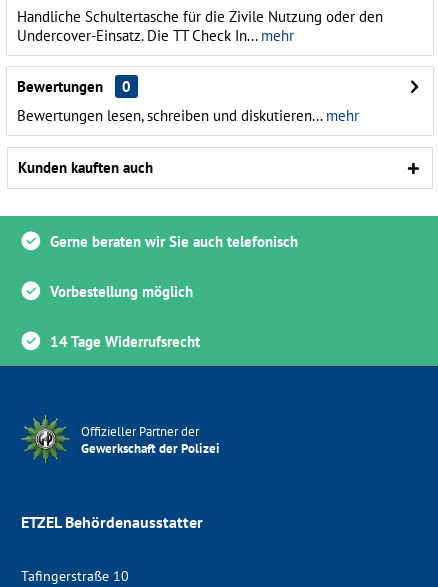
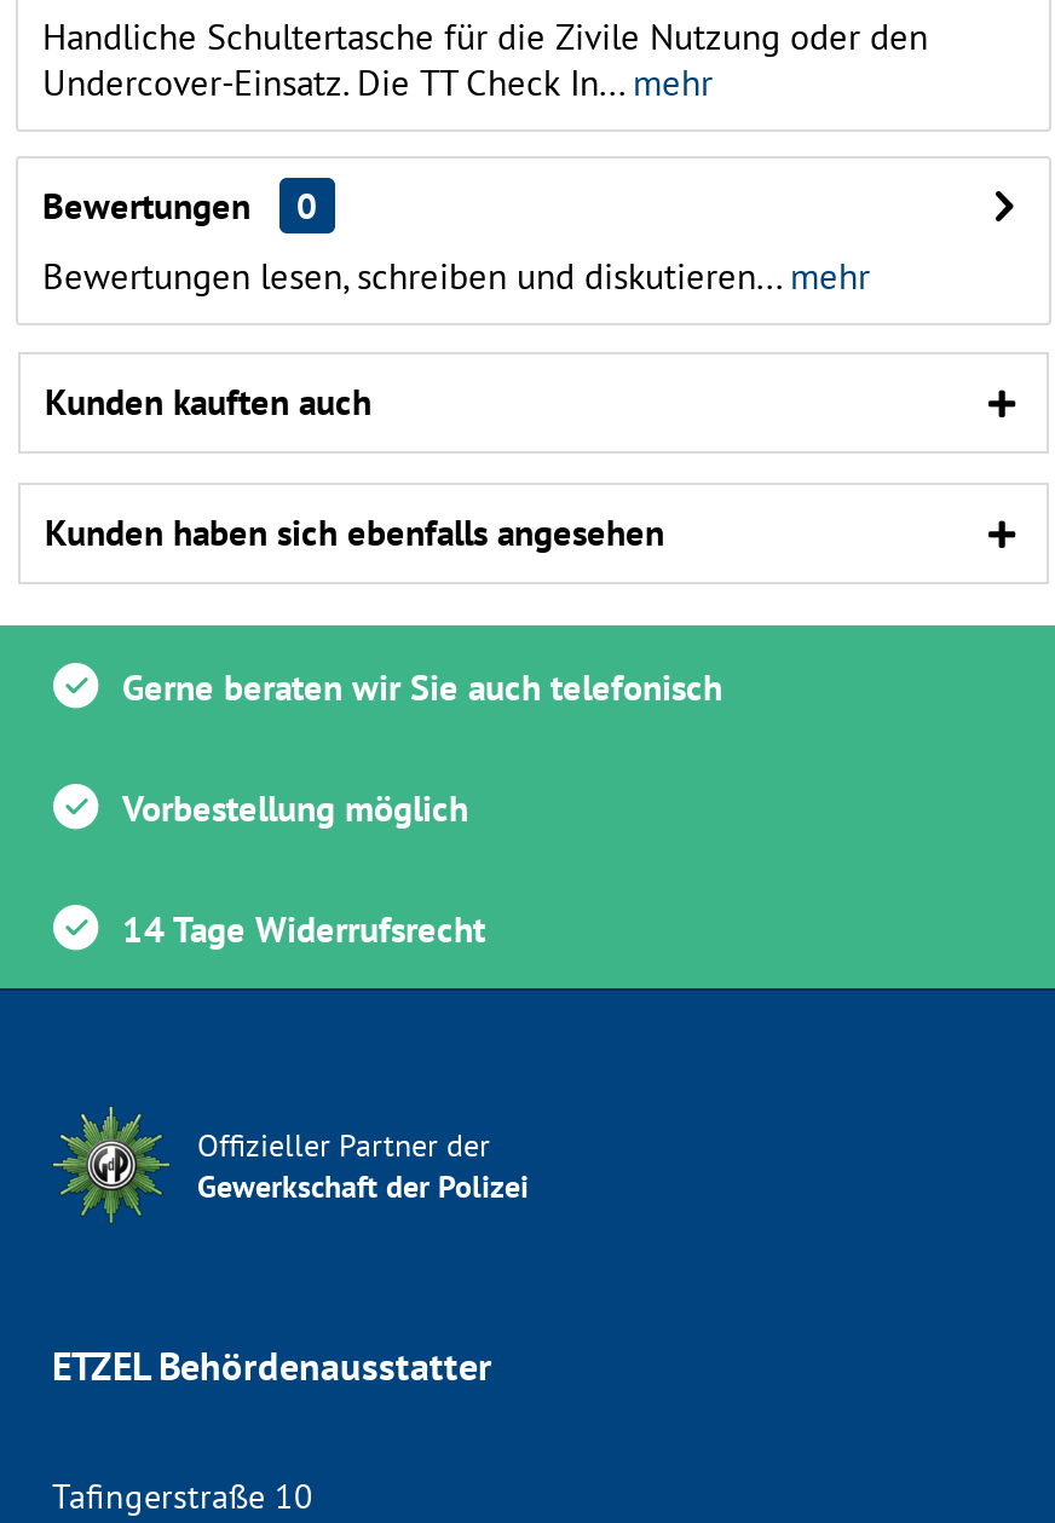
none -> [45,509,664,555] Kunden haben sich ebenfalls angesehen

